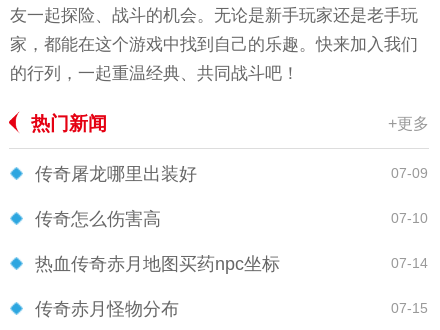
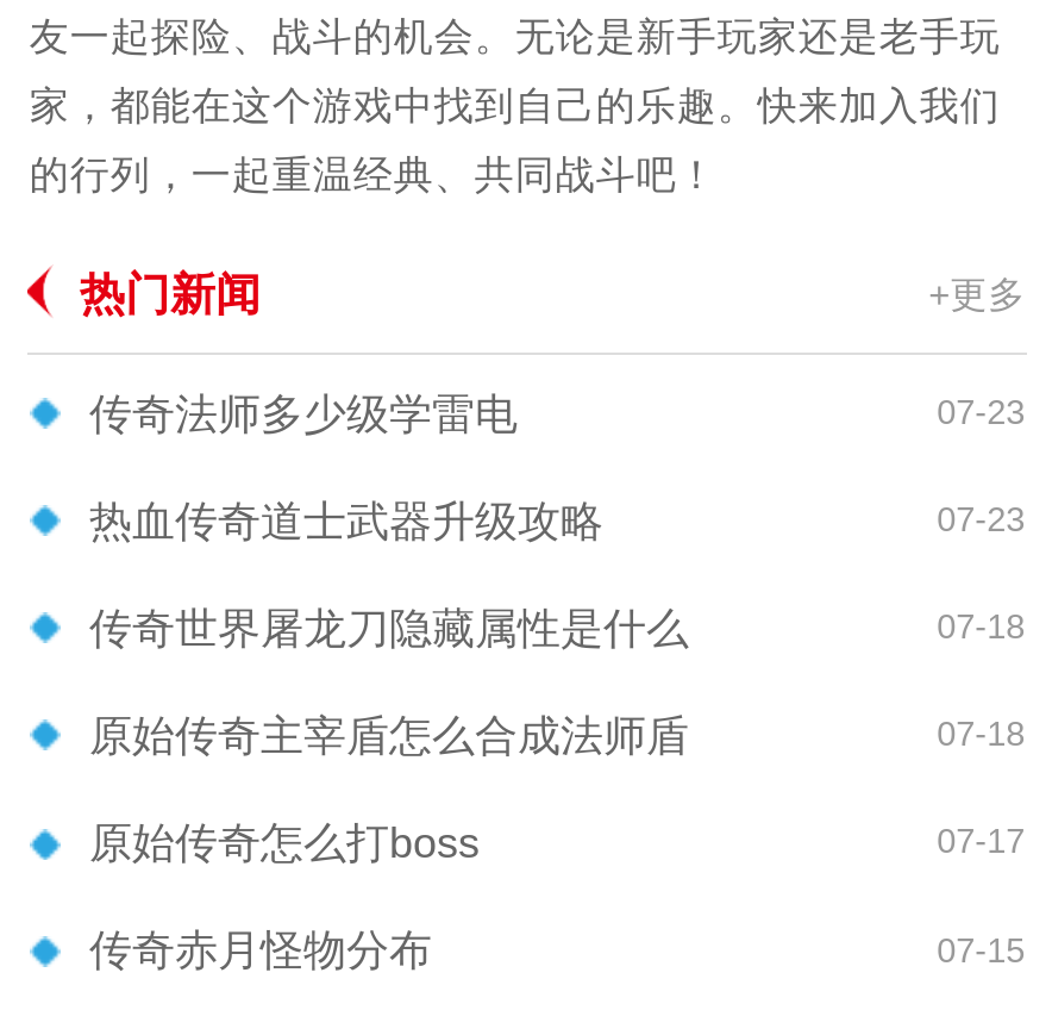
[35,163,428,274] 传奇屠龙哪里出装好 | 07-09 | 传奇怎么伤害高 | 07-10 | 热血传奇赤月地图买药npc坐标 | 07-14 -> [89,389,1025,867] 传奇法师多少级学雷电 | 07-23 | 热血传奇道士武器升级攻略 | 07-23 | 传奇世界屠龙刀隐藏属性是什么 | 07-18 | 原始传奇主宰盾怎么合成法师盾 | 07-18 | 原始传奇怎么打boss | 07-17

